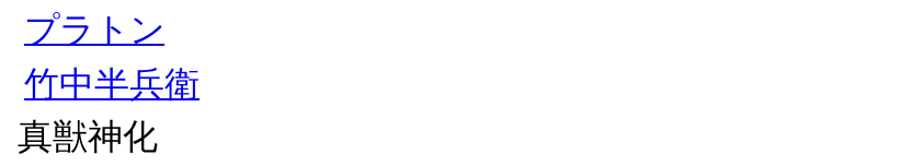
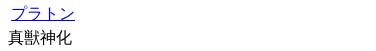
[24,66,200,103] 竹中半兵衛 -> none

